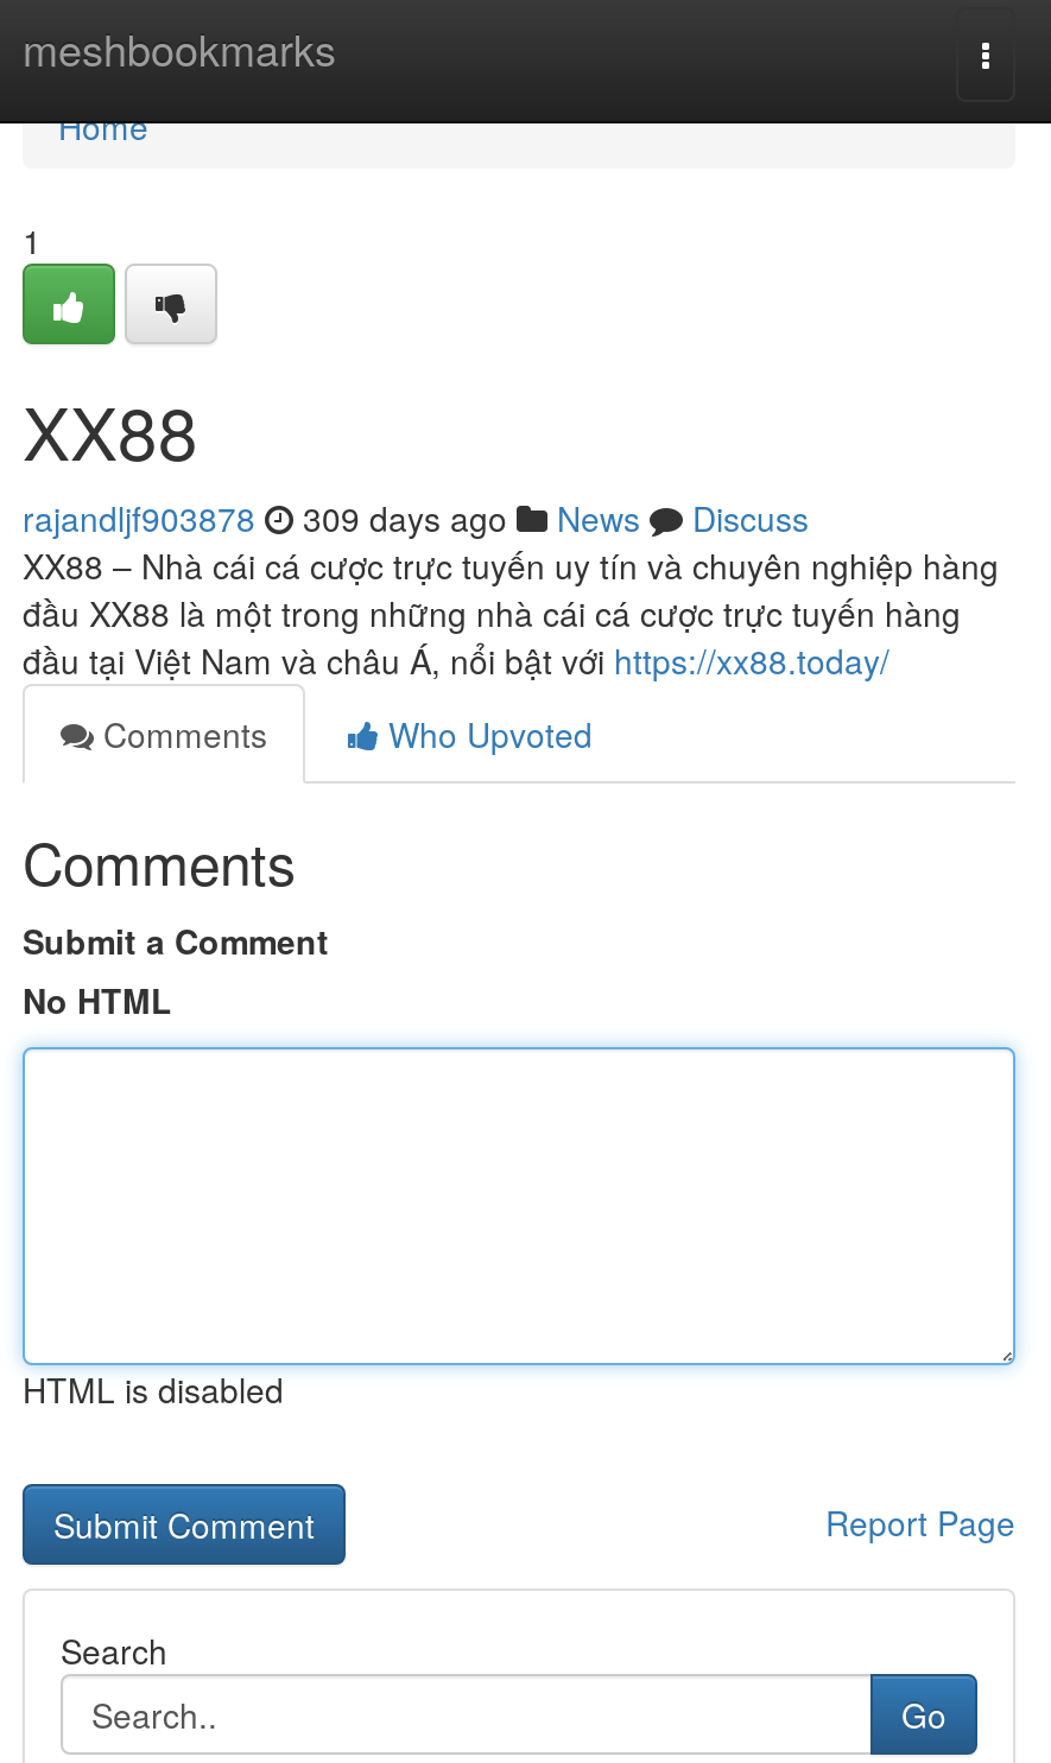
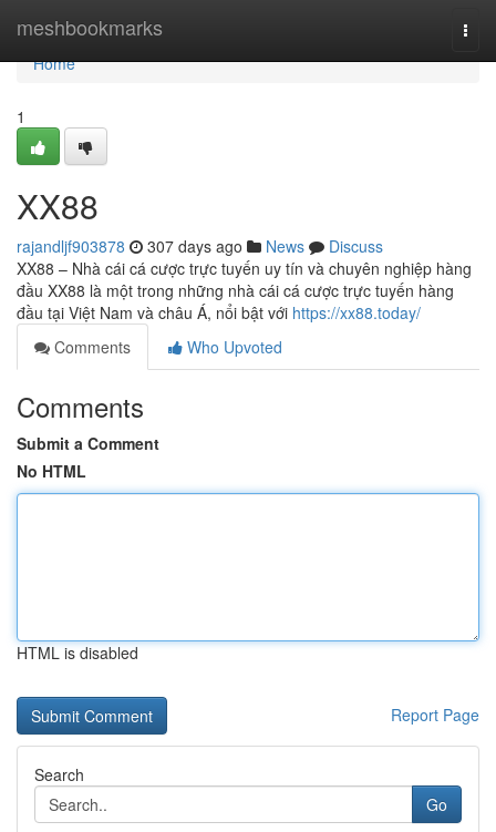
[23,494,809,541] rajandljf903878 309 days ago News Discuss -> [17,235,383,257] rajandljf903878 307 days ago News Discuss

